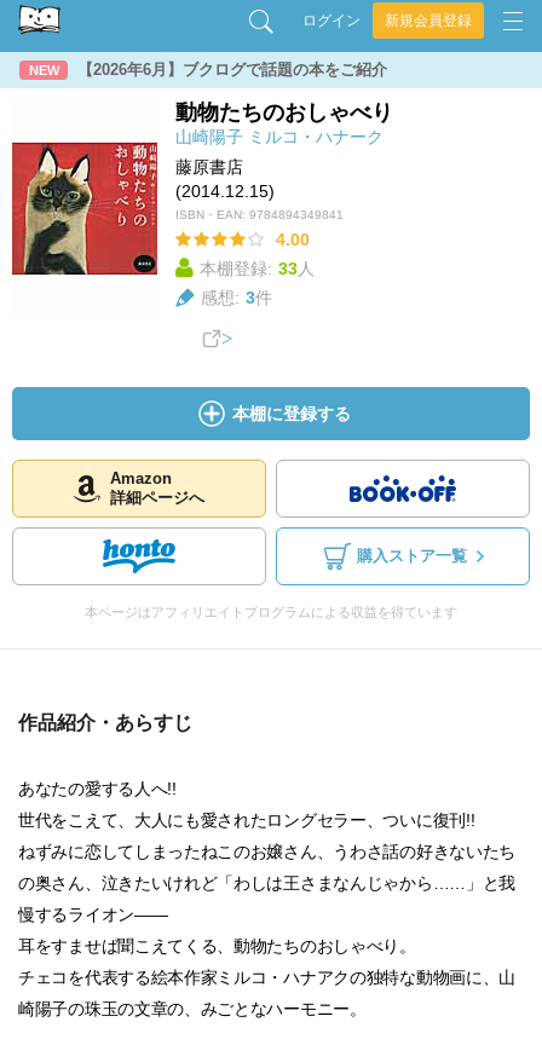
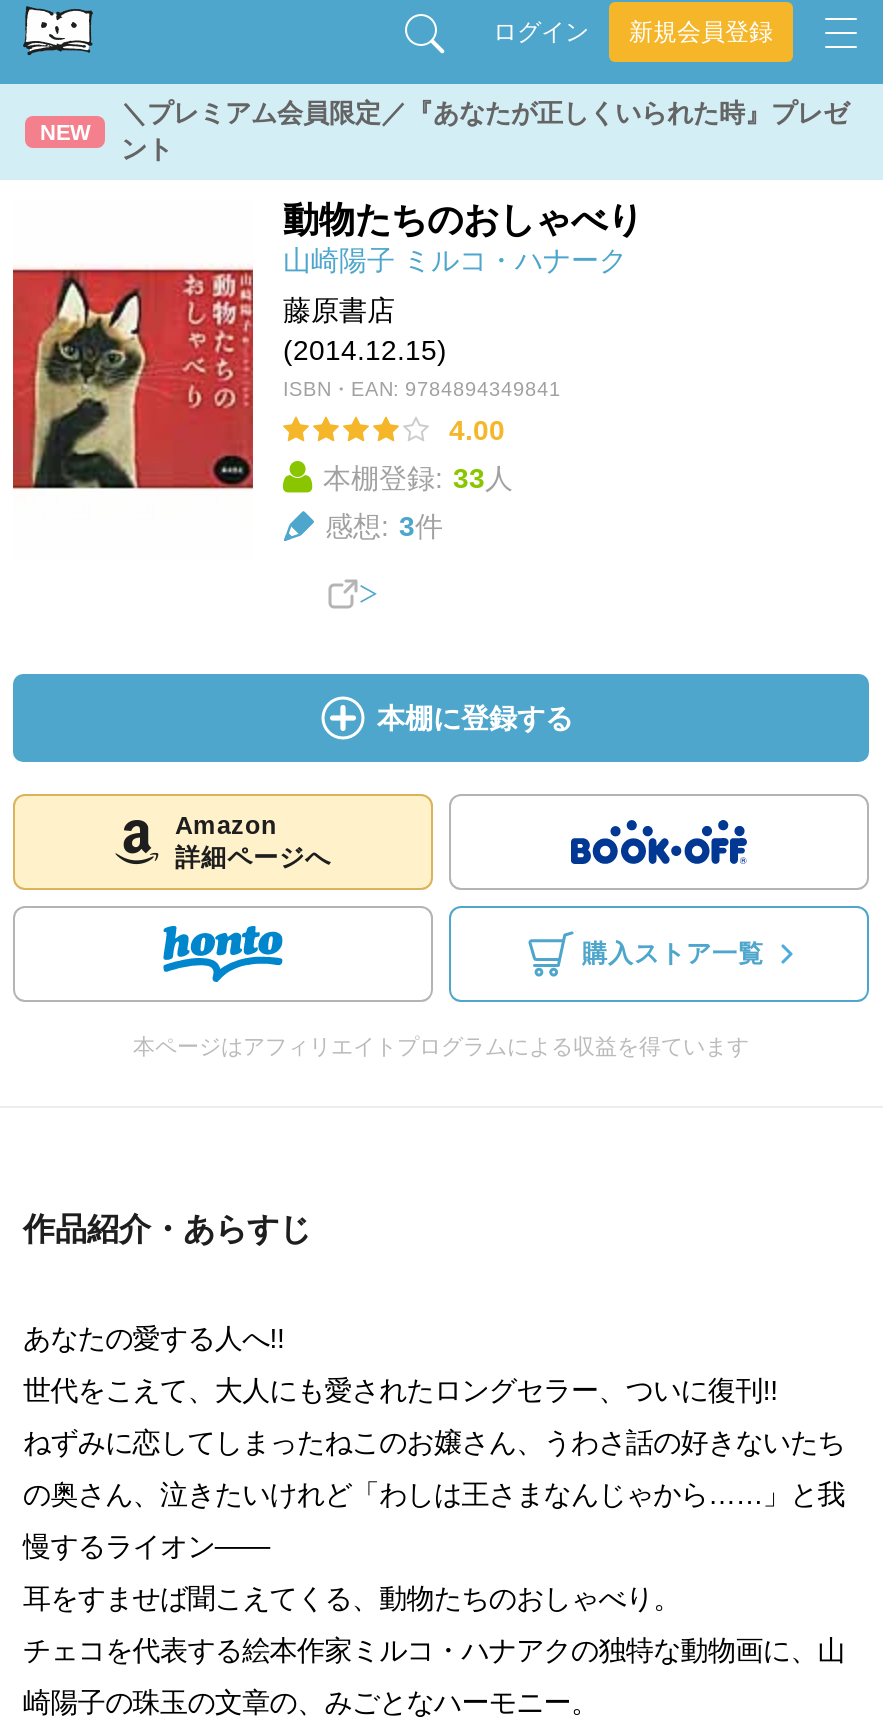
[77,60,387,79] 【2026年6月】ブクログで話題の本をご紹介 -> [121,98,849,164] ＼プレミアム会員限定／『あなたが正しくいられた時』プレゼ | ント

